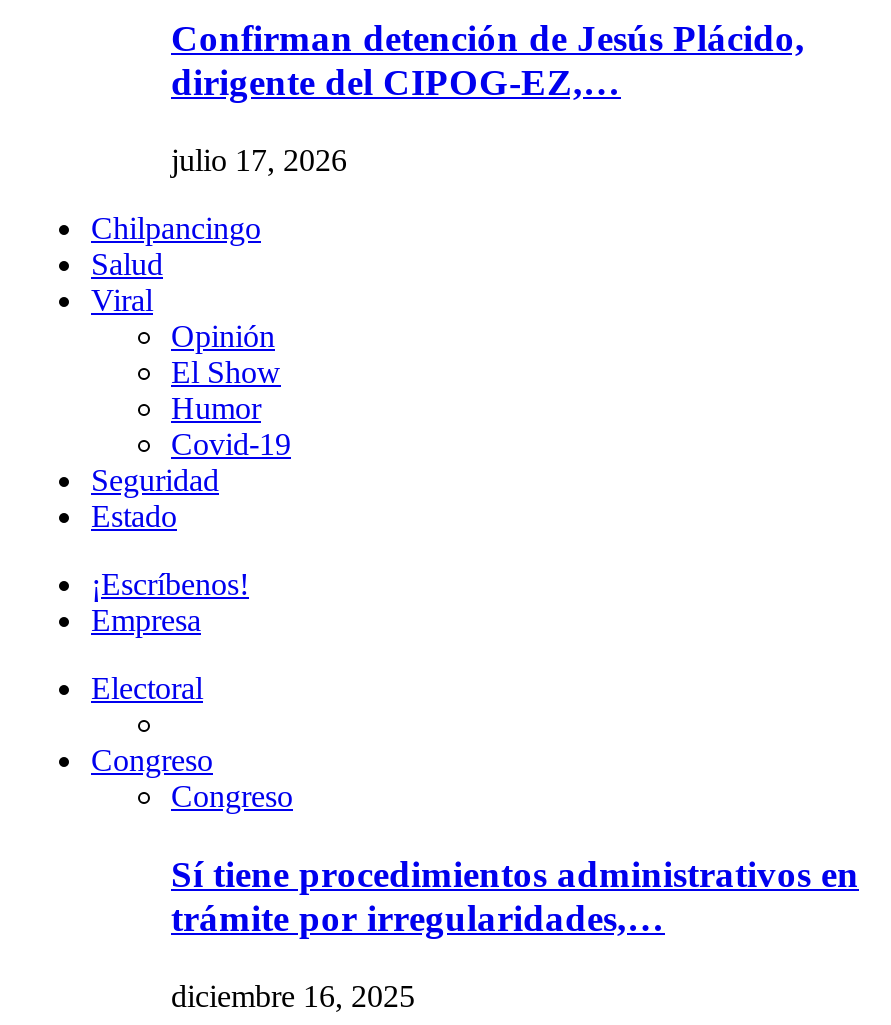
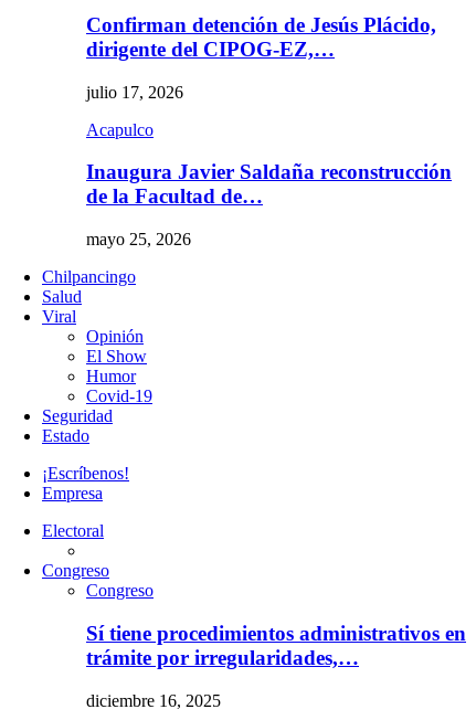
none -> [86,120,452,249] Acapulco | Inaugura Javier Saldaña reconstrucción | de la Facultad de… | mayo 25, 2026

